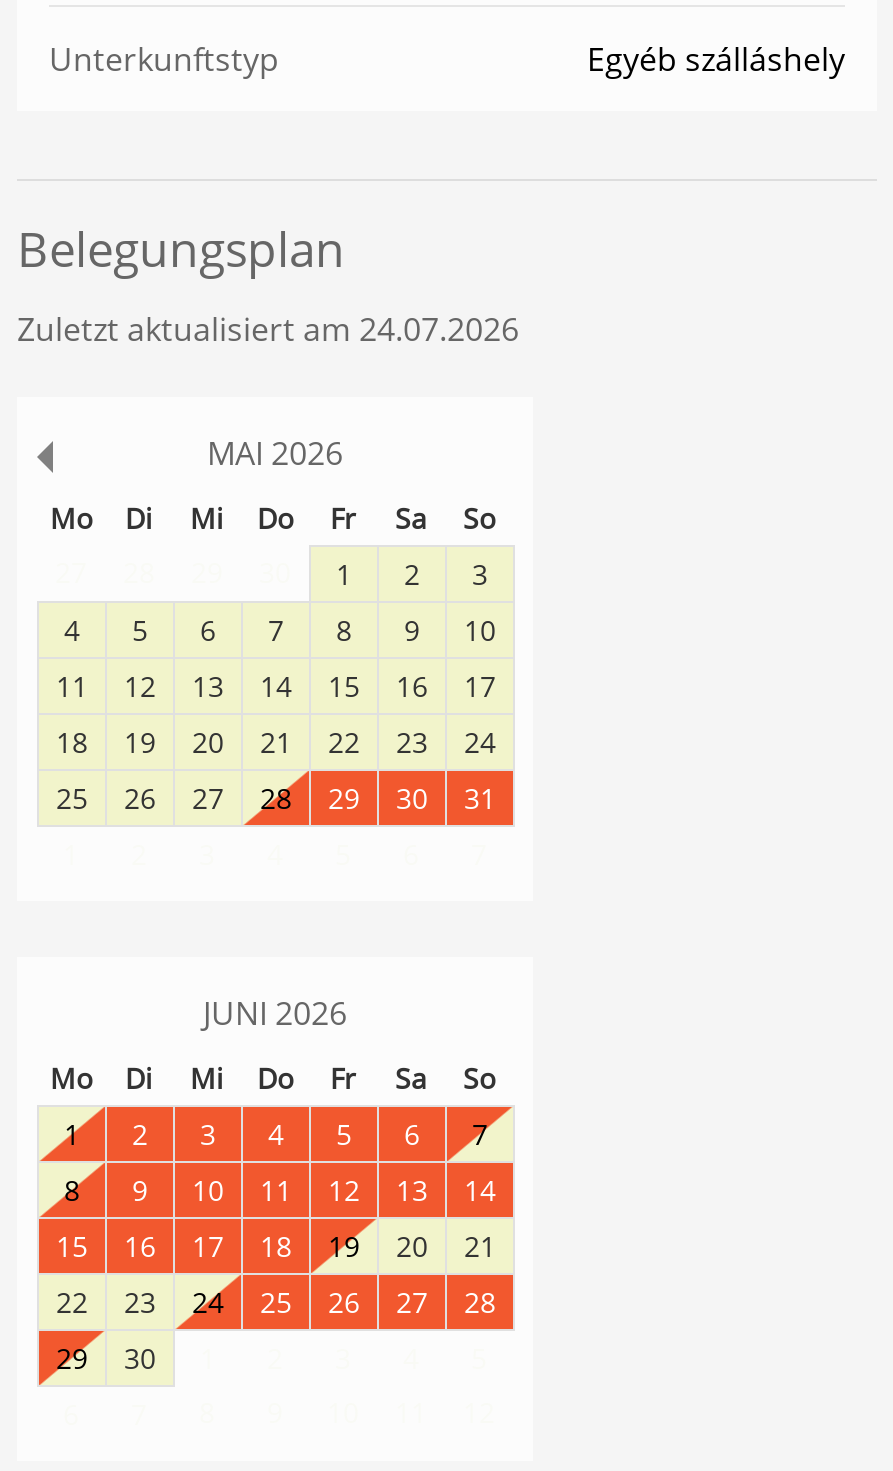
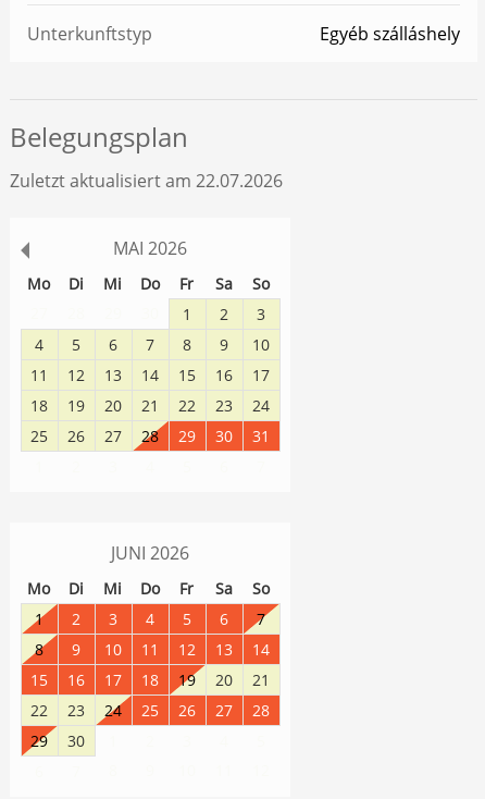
[17,307,519,351] Zuletzt aktualisiert am 24.07.2026 -> [10,169,283,192] Zuletzt aktualisiert am 22.07.2026

